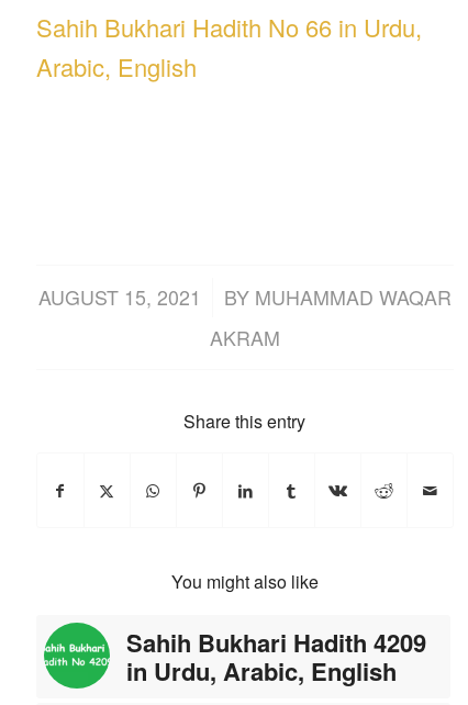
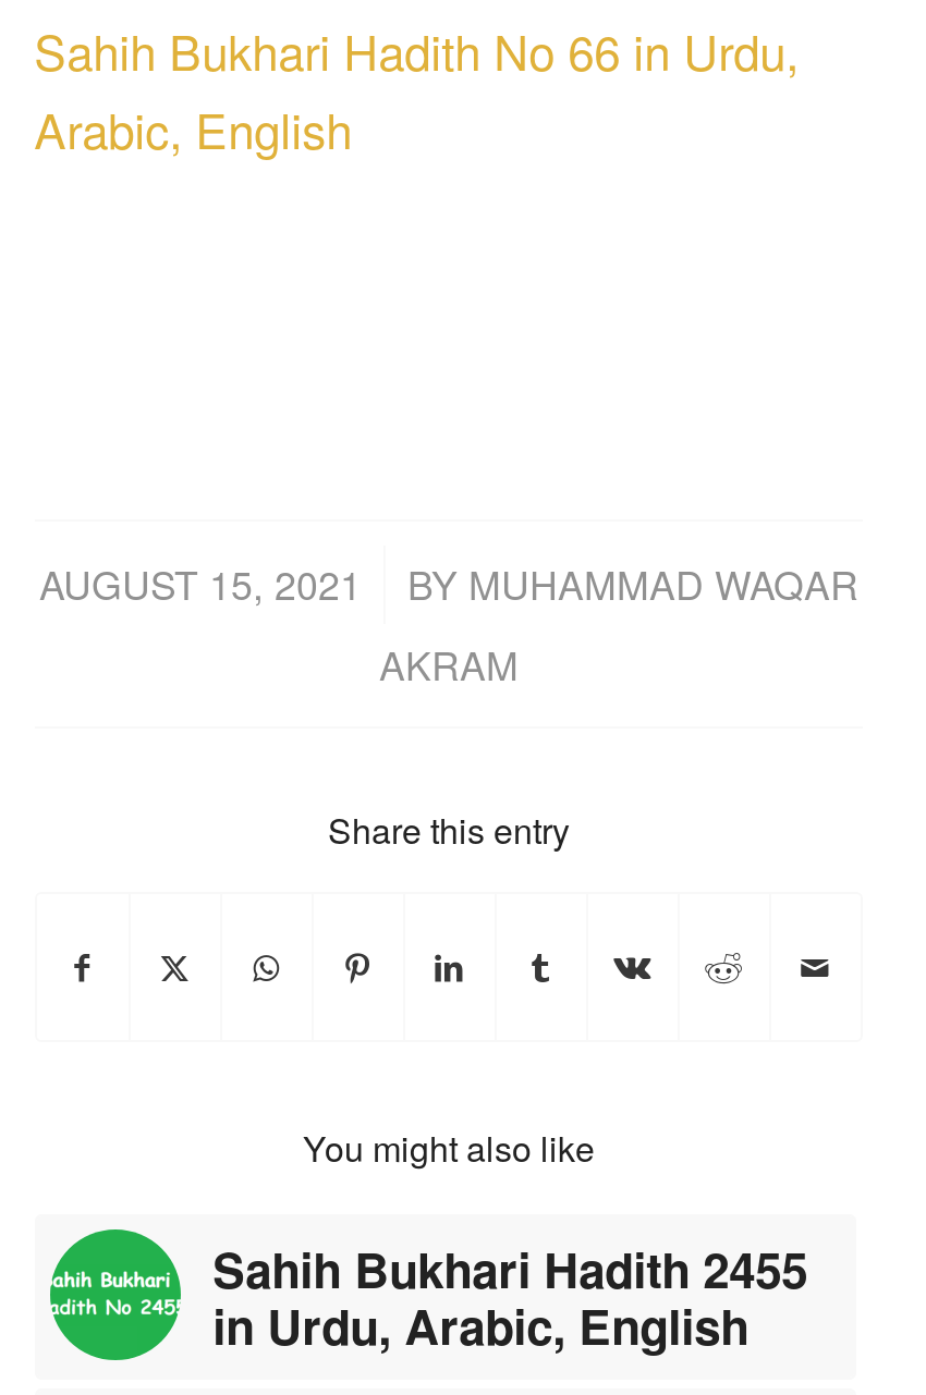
[126,624,426,660] Sahih Bukhari Hadith 4209 -> [213,1235,807,1305] Sahih Bukhari Hadith 2455

